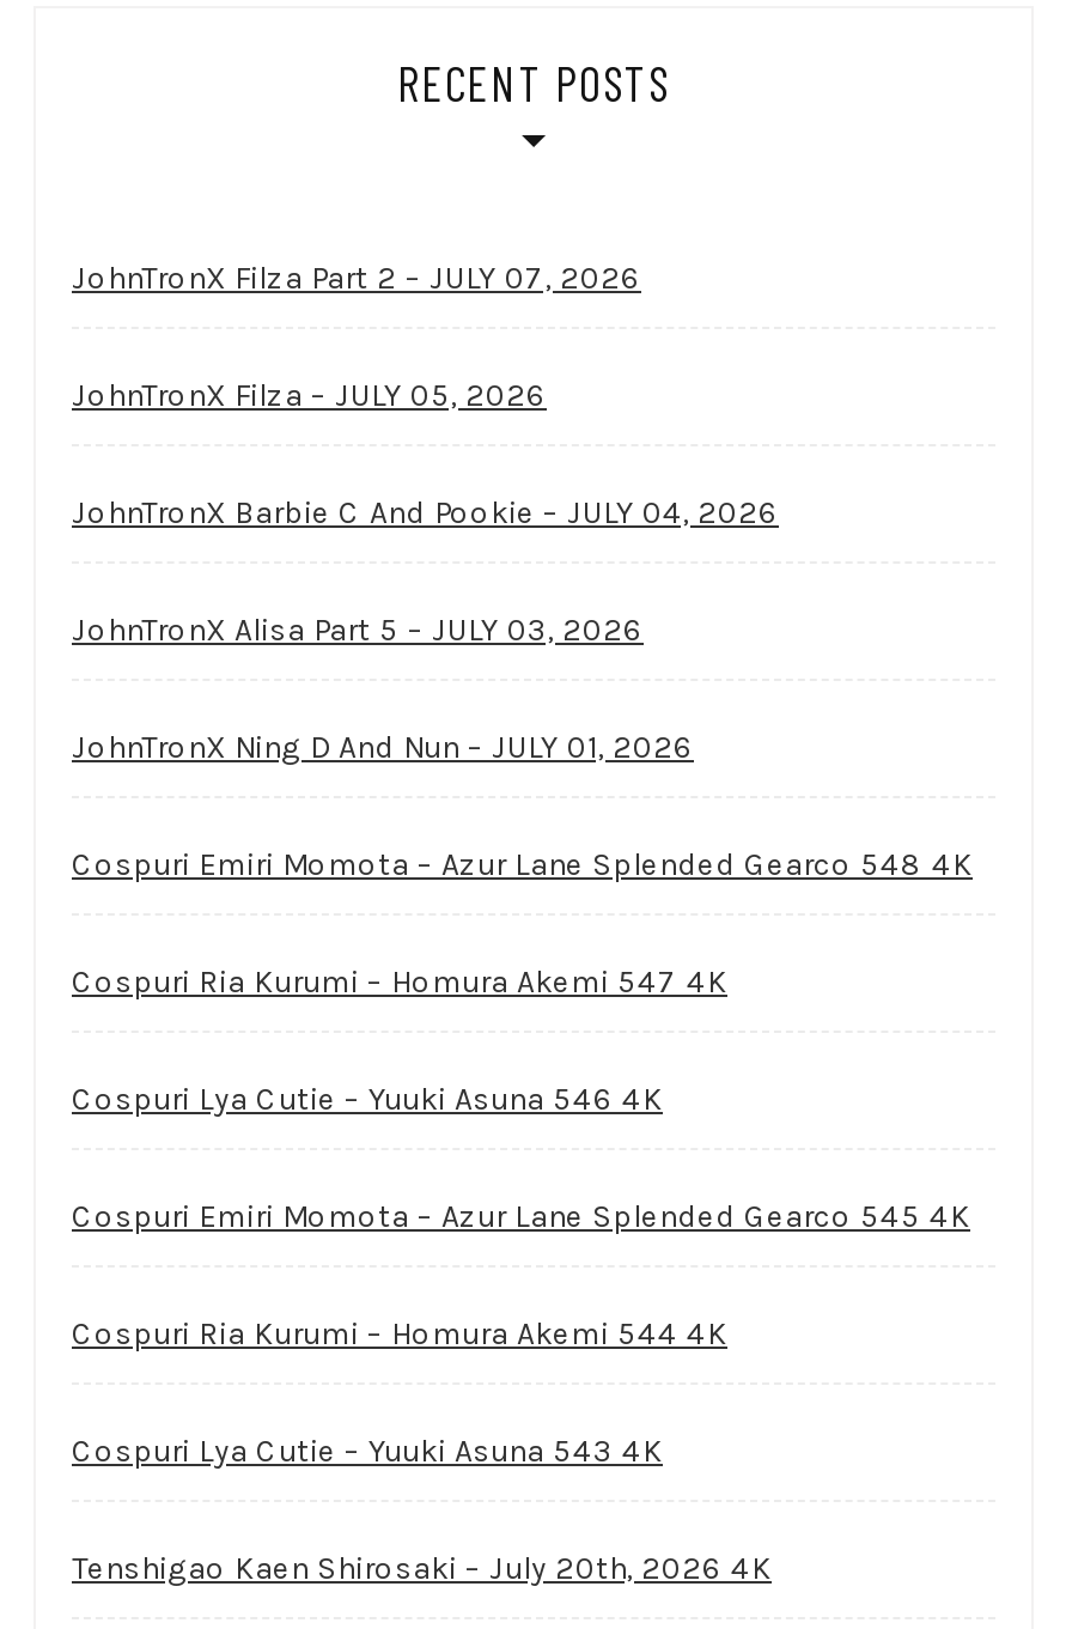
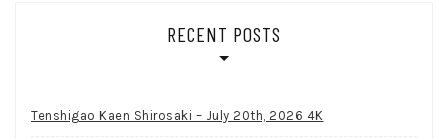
[72,261,973,1470] JohnTronX Filza Part 2 – JULY 07, 2026 | JohnTronX Filza – JULY 05, 2026 | JohnTronX Barbie C And Pookie – JULY 04, 2026 | JohnTronX Alisa Part 5 – JULY 03, 2026 | JohnTronX Ning D And Nun – JULY 01, 2026 | Cospuri Emiri Momota – Azur Lane Splended Gearco 548 4K | Cospuri Ria Kurumi – Homura Akemi 547 4K | Cospuri Lya Cutie – Yuuki Asuna 546 4K | Cospuri Emiri Momota – Azur Lane Splended Gearco 545 4K | Cospuri Ria Kurumi – Homura Akemi 544 4K | Cospuri Lya Cutie – Yuuki Asuna 543 4K -> none

